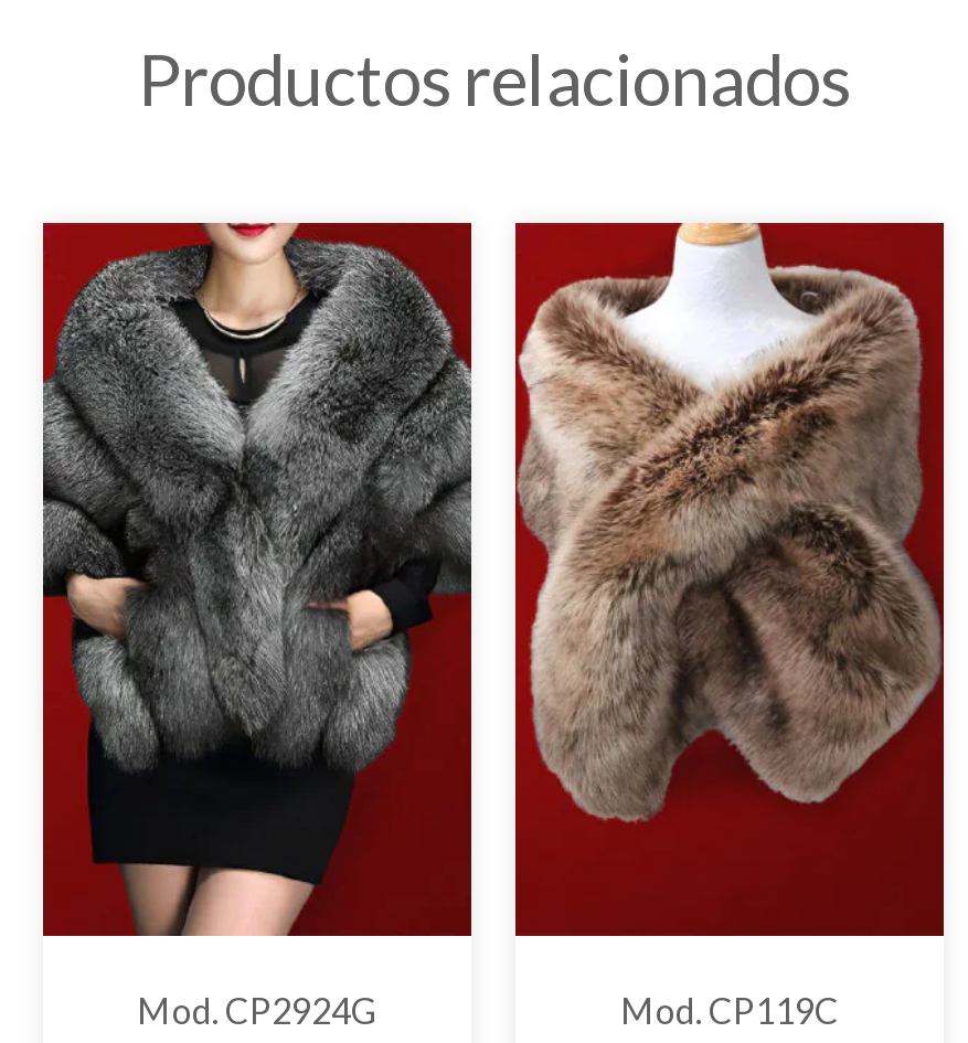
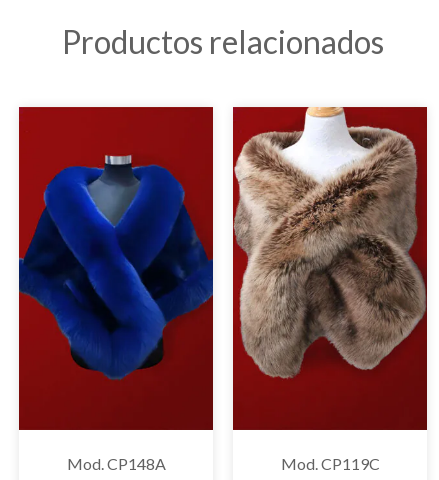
[41,221,474,1031] [image] | Mod. CP2924G -> [18,107,214,473] [image] | Mod. CP148A

